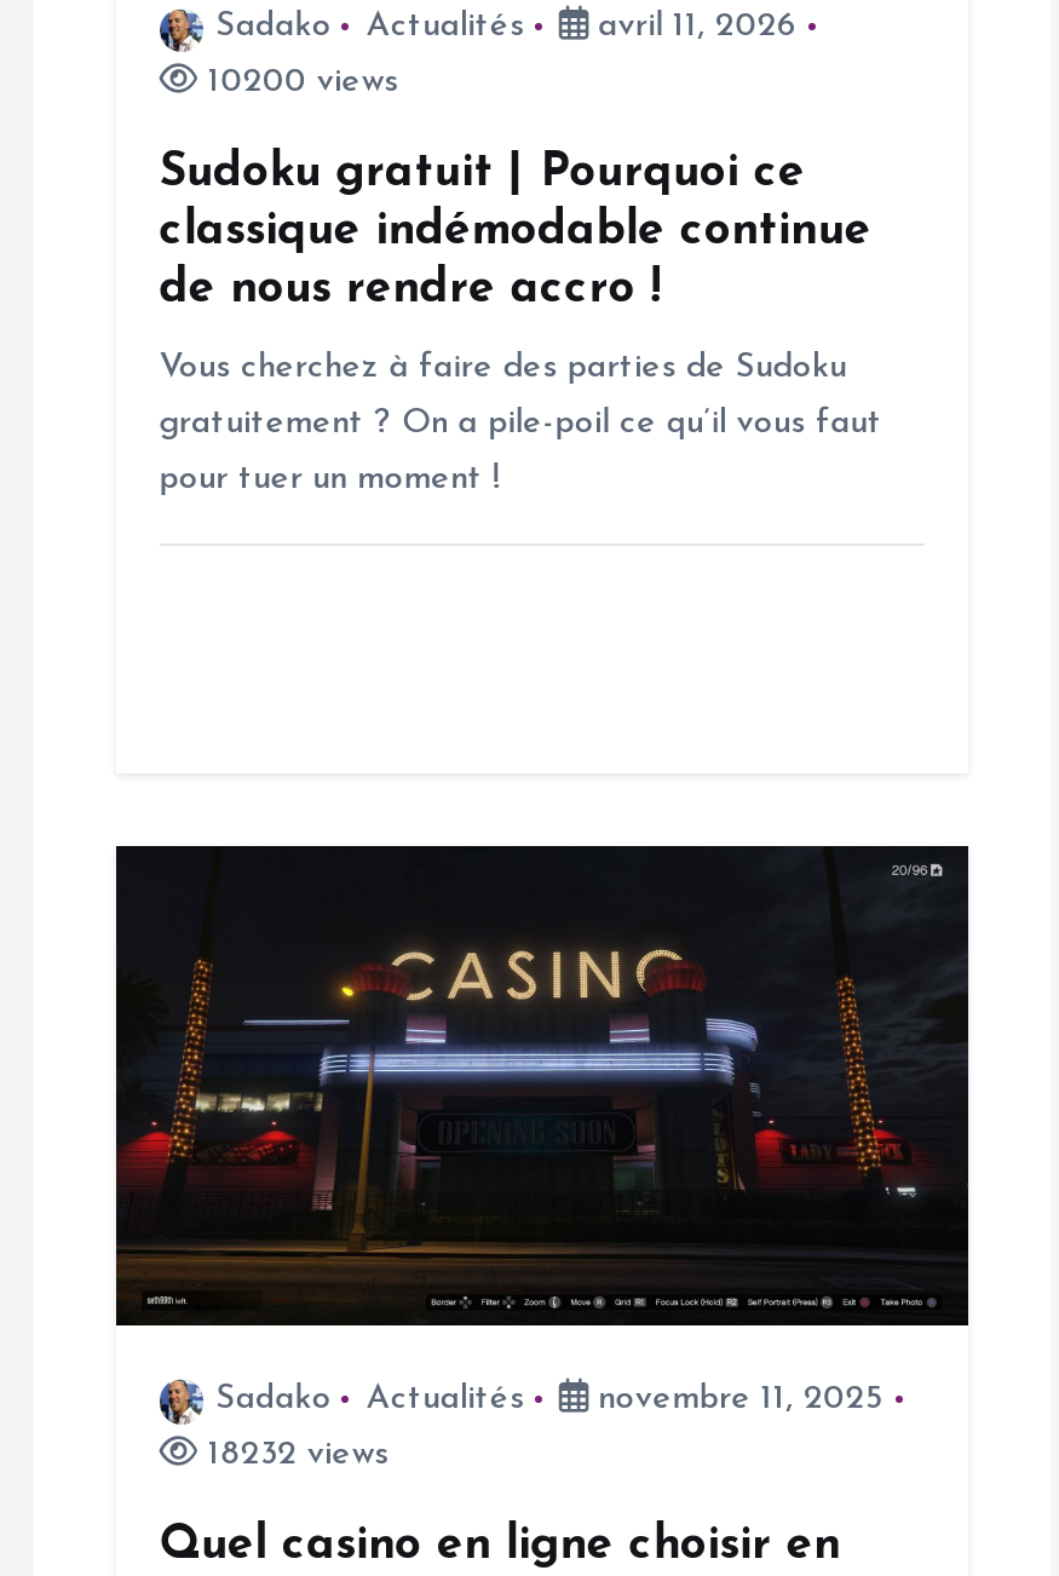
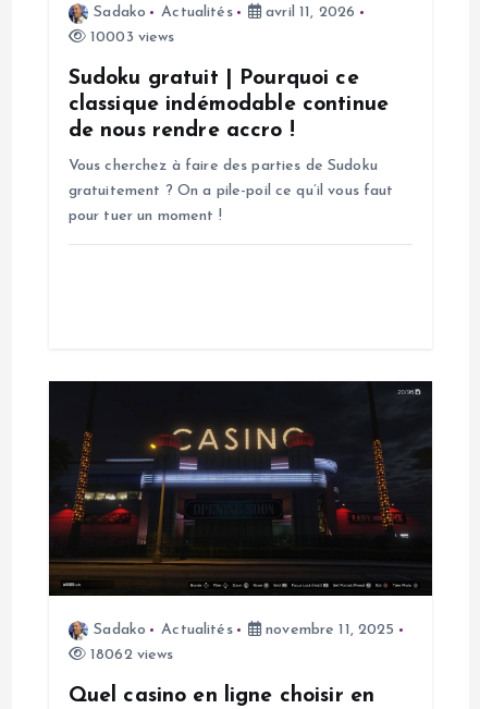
[198,66,398,102] 10200 views -> [86,30,175,46] 10003 views
[198,1438,389,1474] 18232 views -> [86,647,174,663] 18062 views

